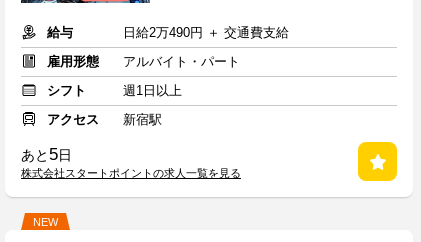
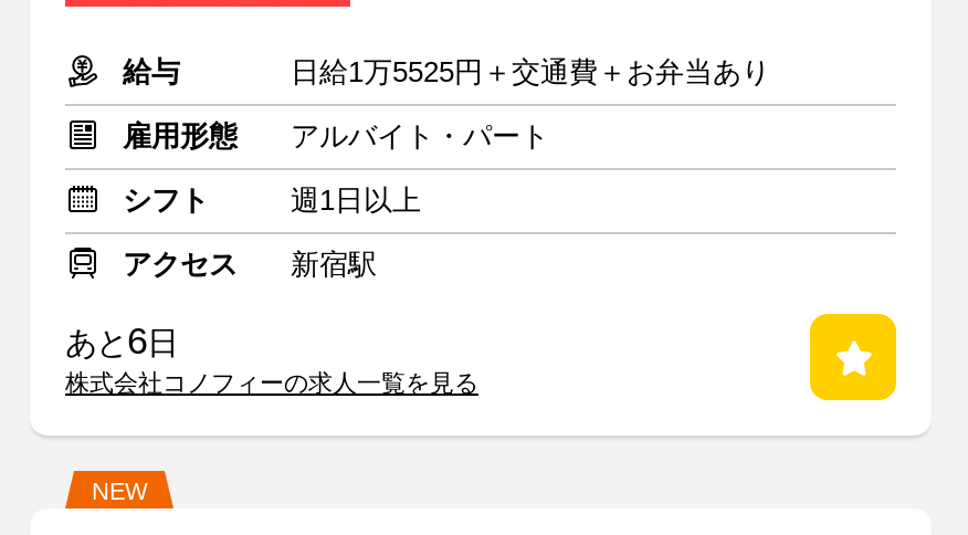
[123,25,289,40] 日給2万490円 ＋ 交通費支給 -> [291,56,770,90] 日給1万5525円＋交通費＋お弁当あり
[21,145,241,179] あと5日 | 株式会社スタートポイントの求人一覧を見る -> [65,322,478,397] あと6日 | 株式会社コノフィーの求人一覧を見る

